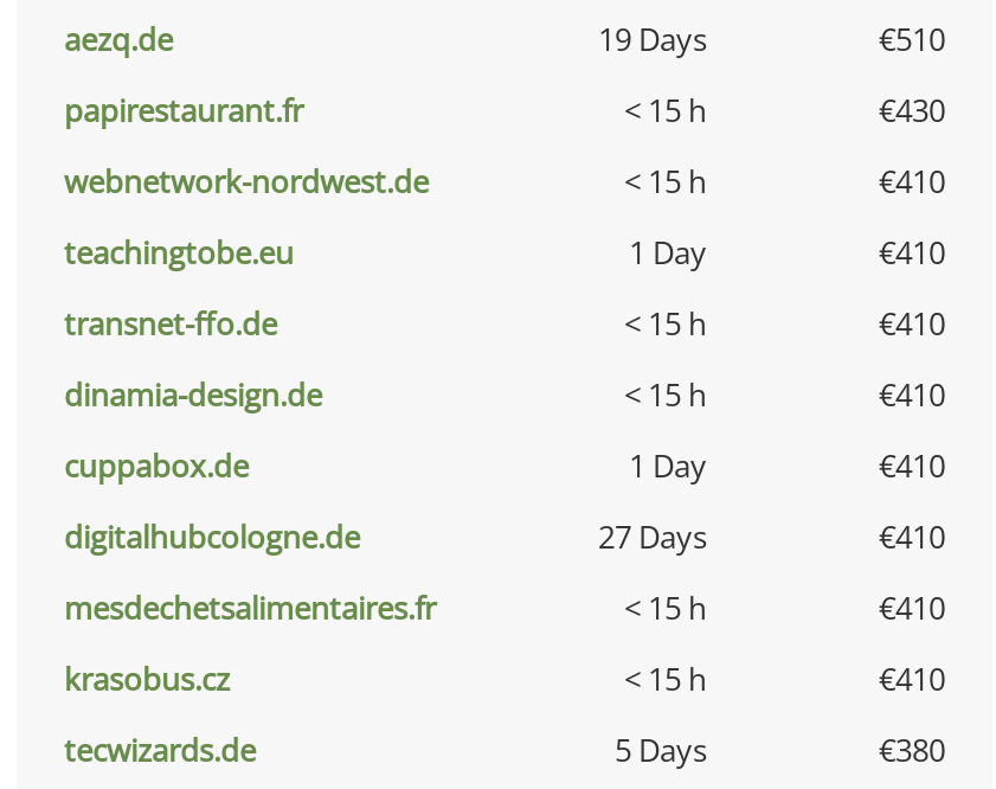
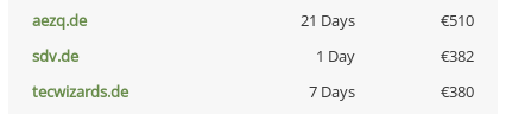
[598,18,707,61] 19 Days -> [300,10,355,31] 21 Days
[64,89,945,274] papirestaurant.fr | < 15 h | €430 | webnetwork-nordwest.de | < 15 h | €410 | teachingtobe.eu -> [32,45,78,67] sdv.de
[64,231,945,701] €410 | transnet-ffo.de | < 15 h | €410 | dinamia-design.de | < 15 h | €410 | cuppabox.de | 1 Day | €410 | digitalhubcologne.de | 27 Days | €410 | mesdechetsalimentaires.fr | < 15 h | €410 | krasobus.cz | < 15 h | €410 -> [441,45,474,67] €382
[615,729,707,772] 5 Days -> [308,81,355,102] 7 Days

